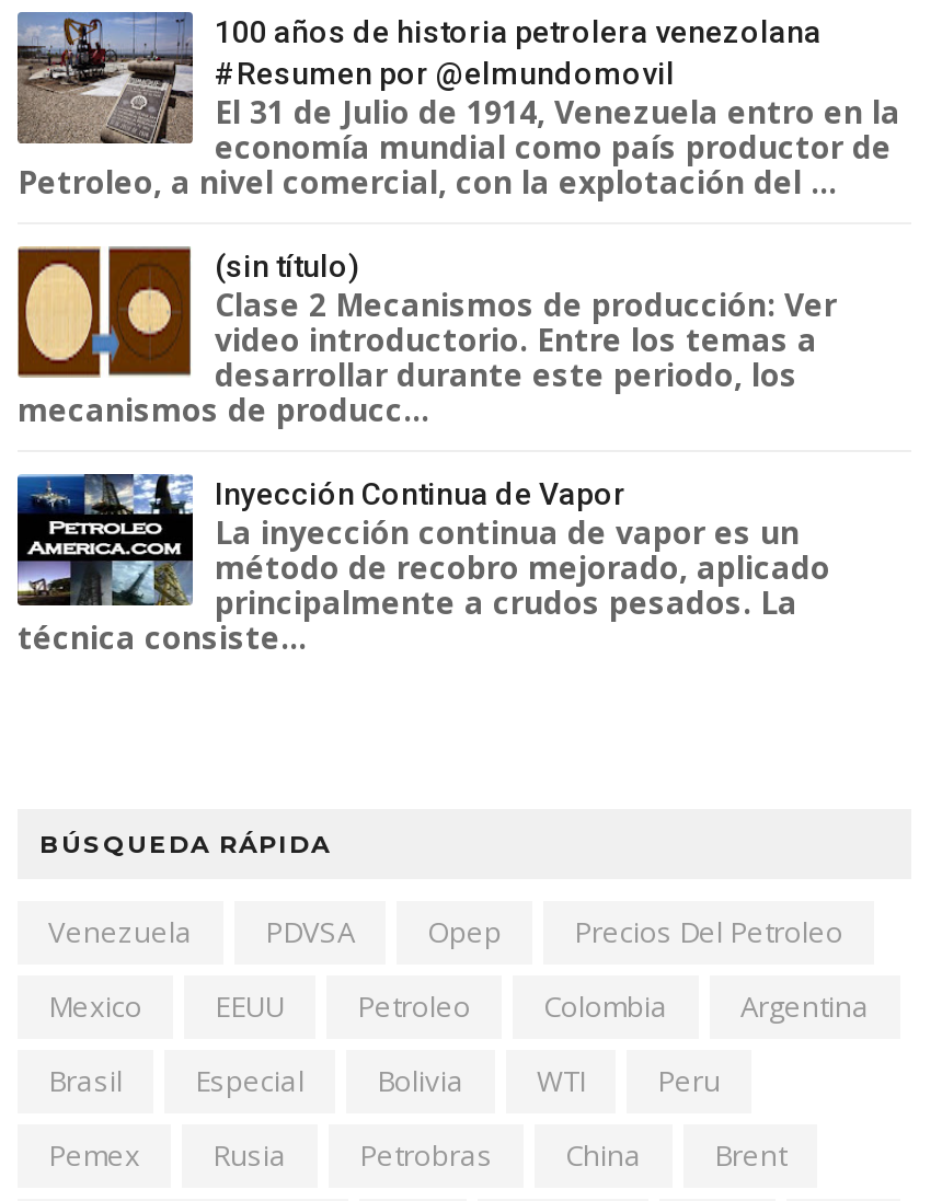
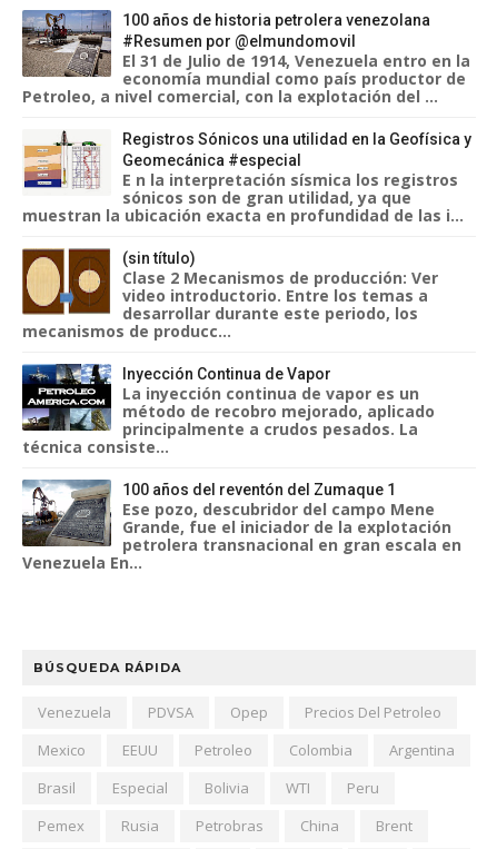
none -> [22,129,471,226] [image] | Registros Sónicos una utilidad en la Geofísica y | Geomecánica #especial | E n la interpretación sísmica los registros | sónicos son de gran utilidad, ya que | muestran la ubicación exacta en profundidad de las i...
none -> [21,480,461,573] [image] | 100 años del reventón del Zumaque 1 | Ese pozo, descubridor del campo Mene | Grande, fue el iniciador de la explotación | petrolera transnacional en gran escala en | Venezuela En...

